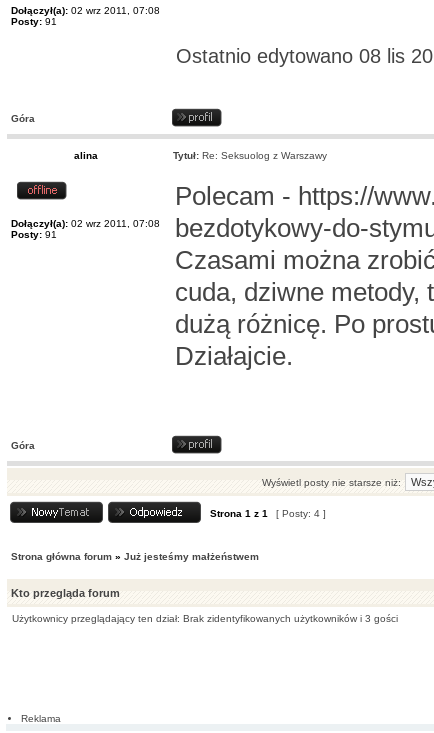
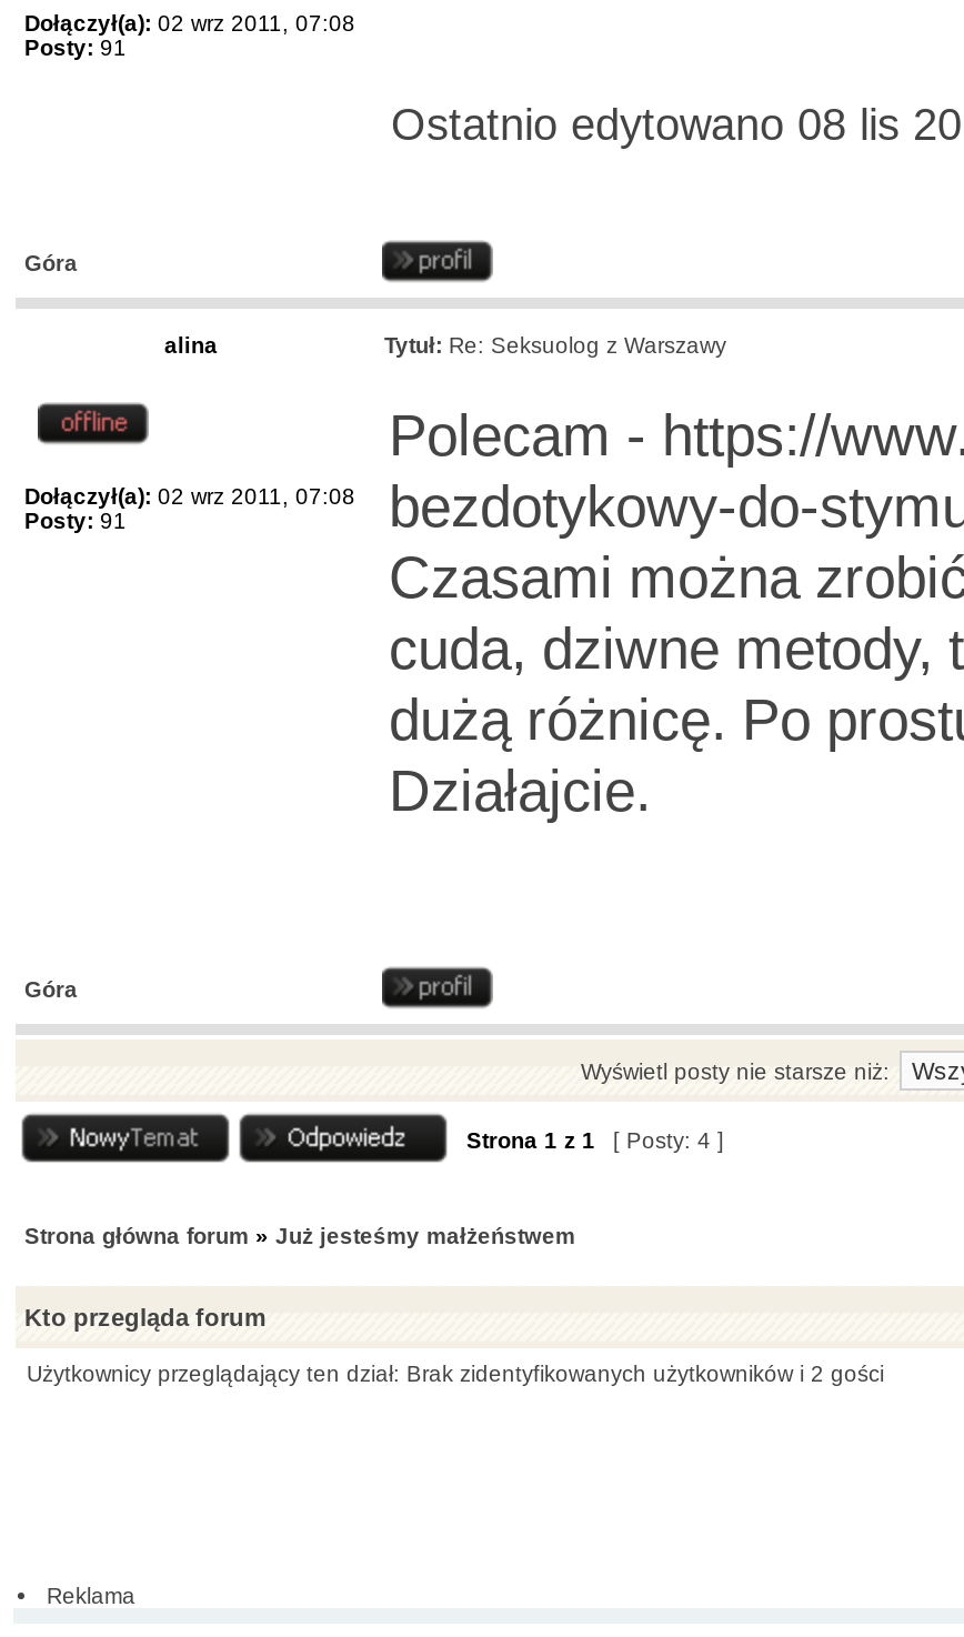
[12,613,398,624] Użytkownicy przeglądający ten dział: Brak zidentyfikowanych użytkowników i 3 gości -> [27,1362,884,1386] Użytkownicy przeglądający ten dział: Brak zidentyfikowanych użytkowników i 2 gości

